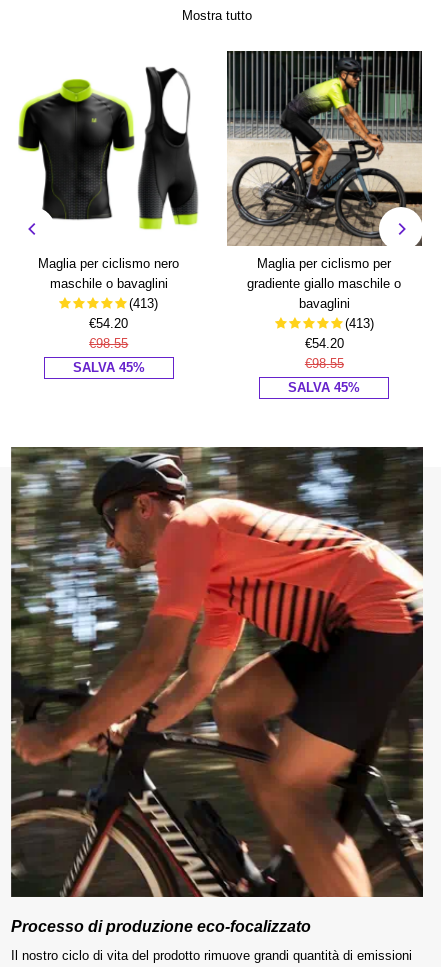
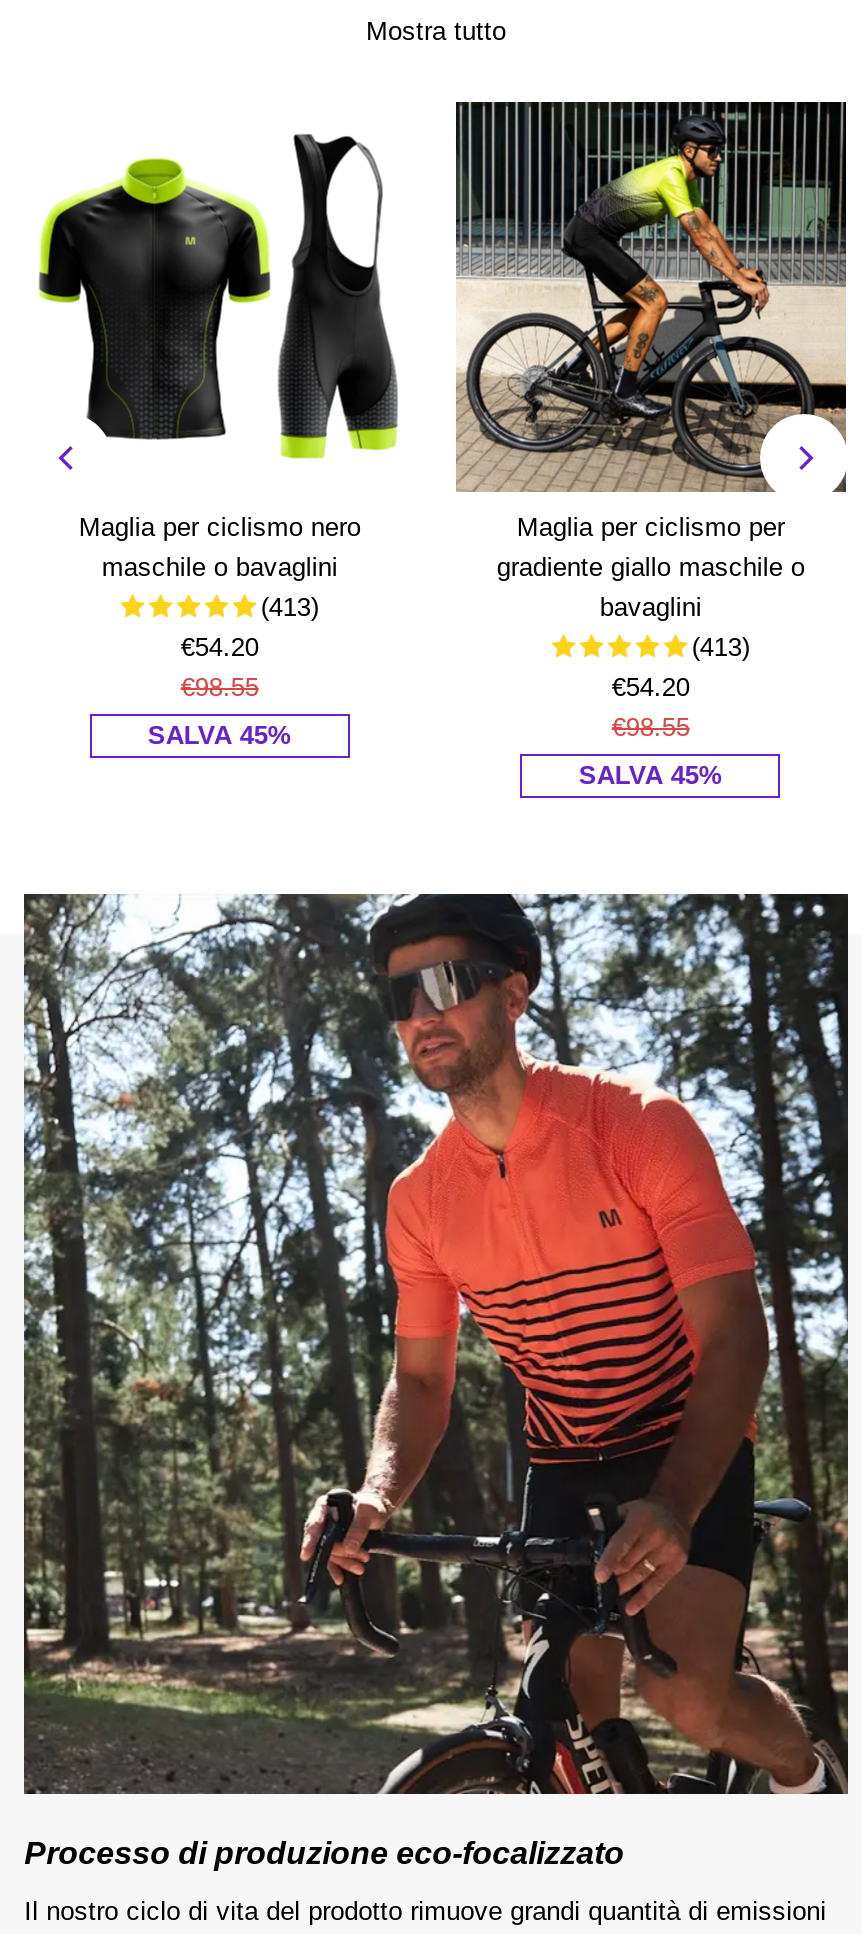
[10,446,424,898] [image] -> [24,892,850,1796] [image]

